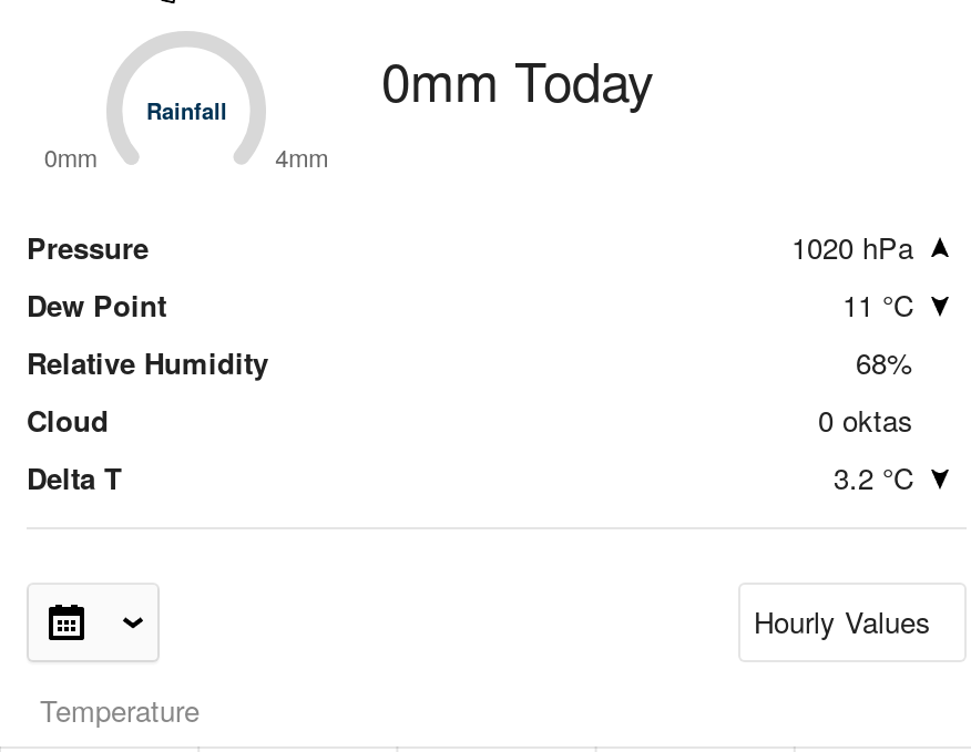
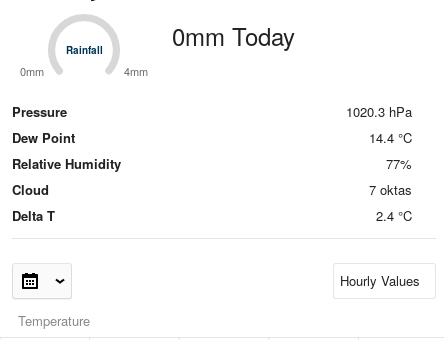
[791,226,913,268] 1020 hPa -> [346,102,412,121] 1020.3 hPa
[842,284,913,326] 11 °C -> [369,128,412,147] 14.4 °C
[856,341,913,383] 68% -> [386,154,412,173] 77%
[818,399,913,441] 0 oktas -> [369,180,412,199] 7 oktas
[834,456,913,498] 3.2 °C -> [376,206,412,225] 2.4 °C

